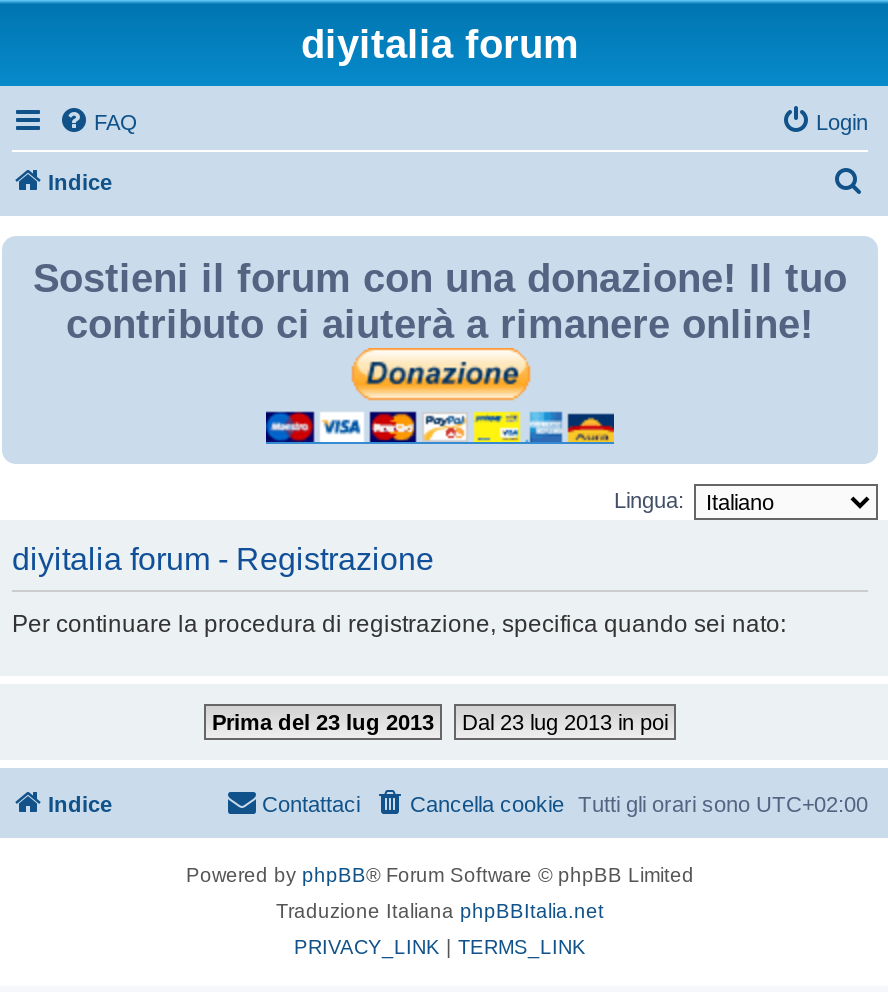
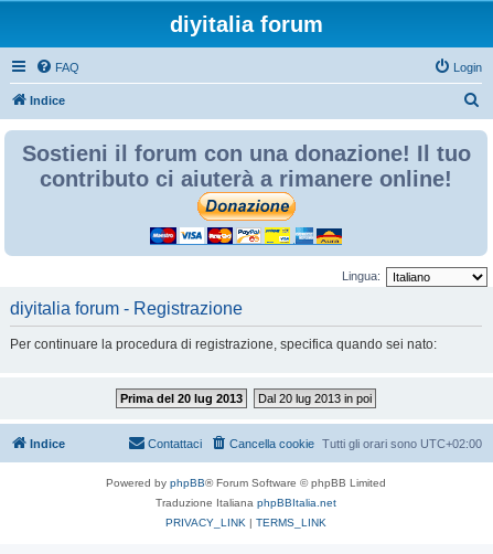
[212,710,434,734] Prima del 23 lug 2013 -> [120,392,243,405] Prima del 20 lug 2013
[462,710,668,734] Dal 23 lug 2013 in poi -> [258,392,372,405] Dal 20 lug 2013 in poi

